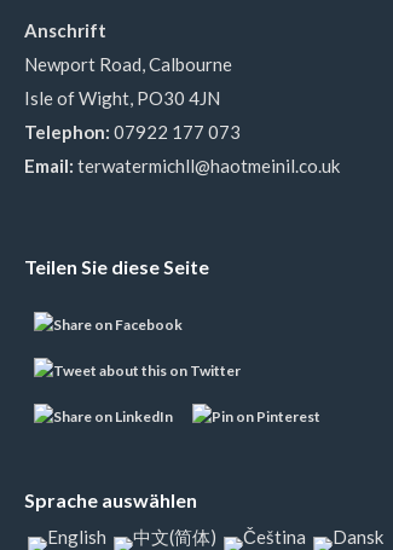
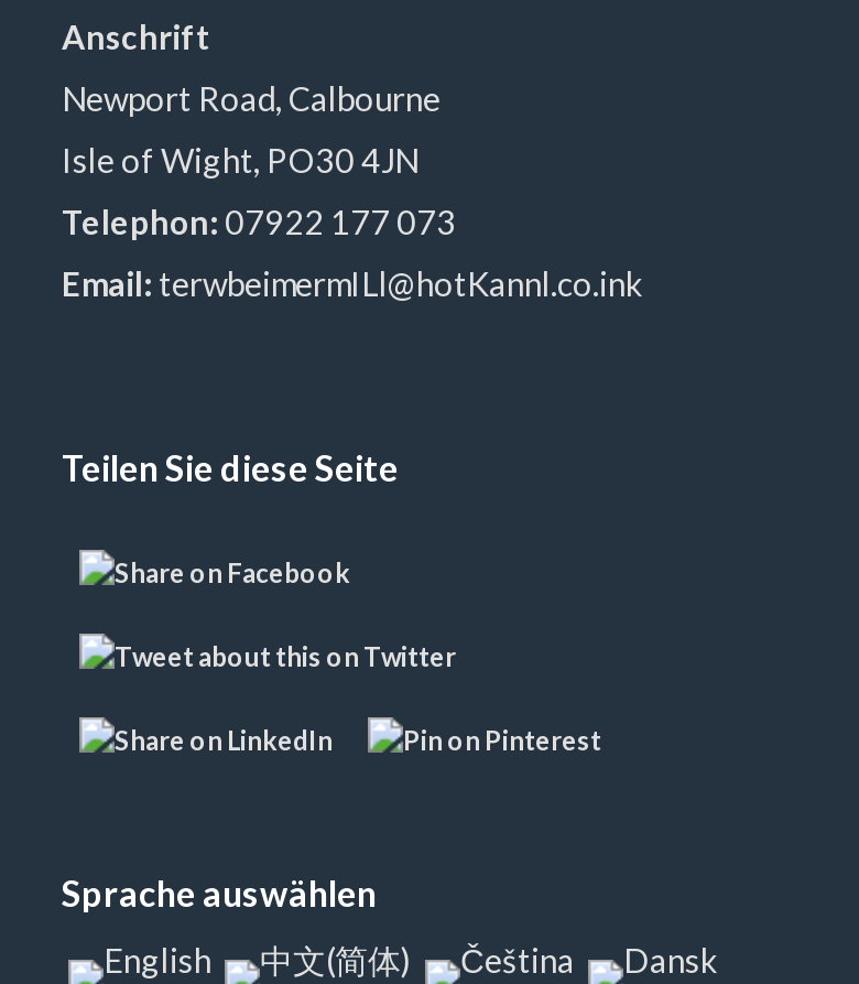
[24,155,340,176] Email: terwatermichll@haotmeinil.co.uk -> [62,263,641,303] Email: terwbeimermILl@hotKannl.co.ink

